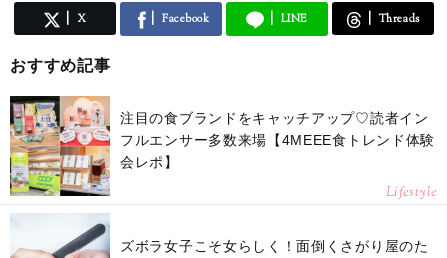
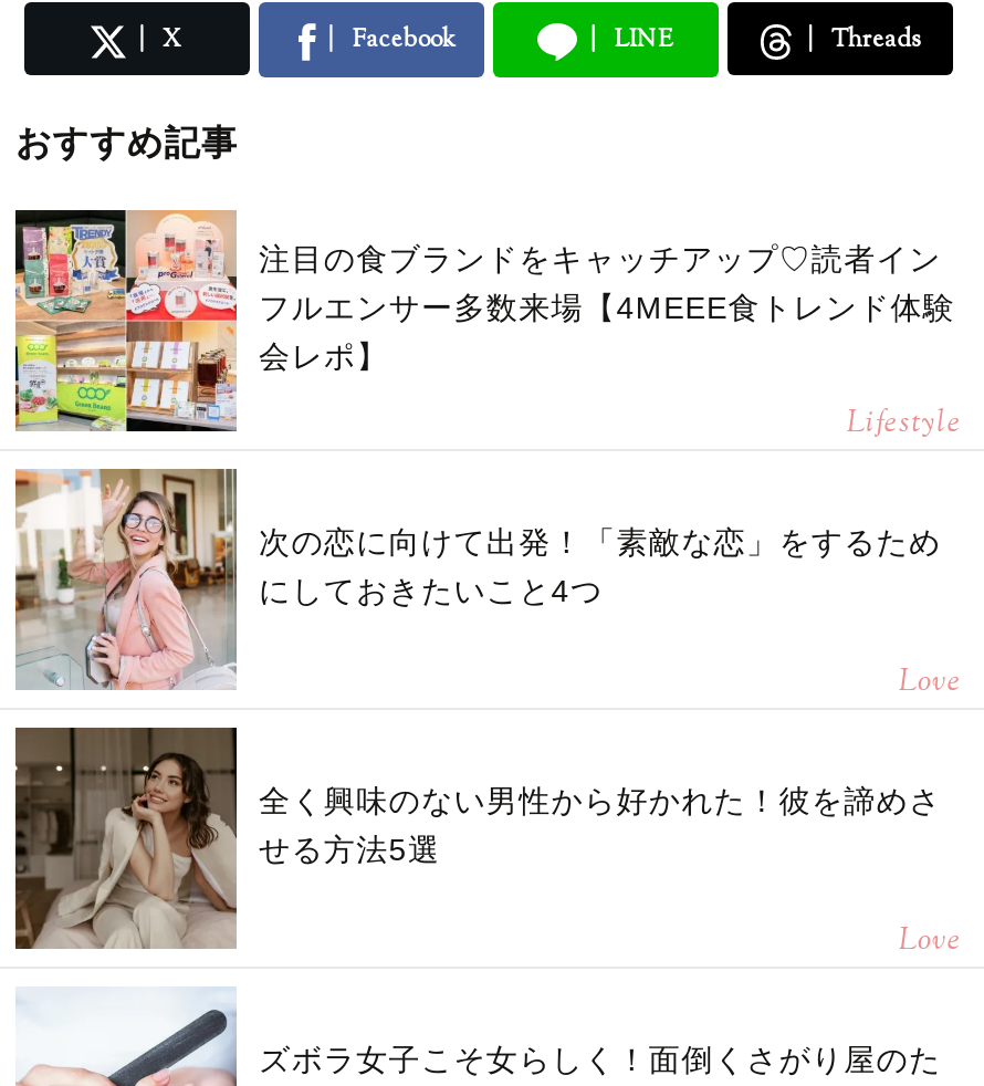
none -> [13,467,962,964] [image] | 次の恋に向けて出発！「素敵な恋」をするため | にしておきたいこと4つ | Love | 全く興味のない男性から好かれた！彼を諦めさ | せる方法5選 | Love
none -> [13,725,239,949] [image]

